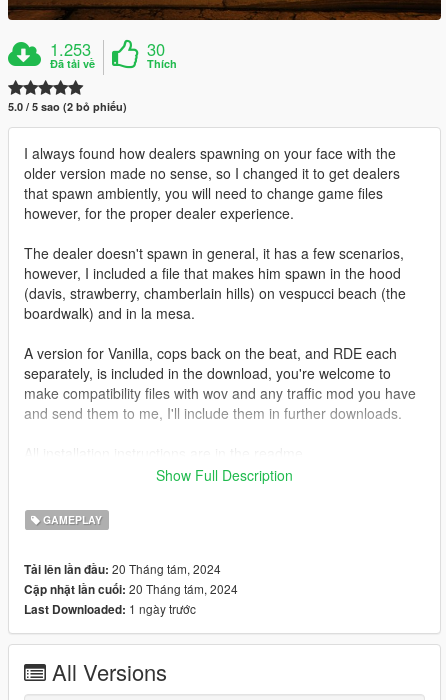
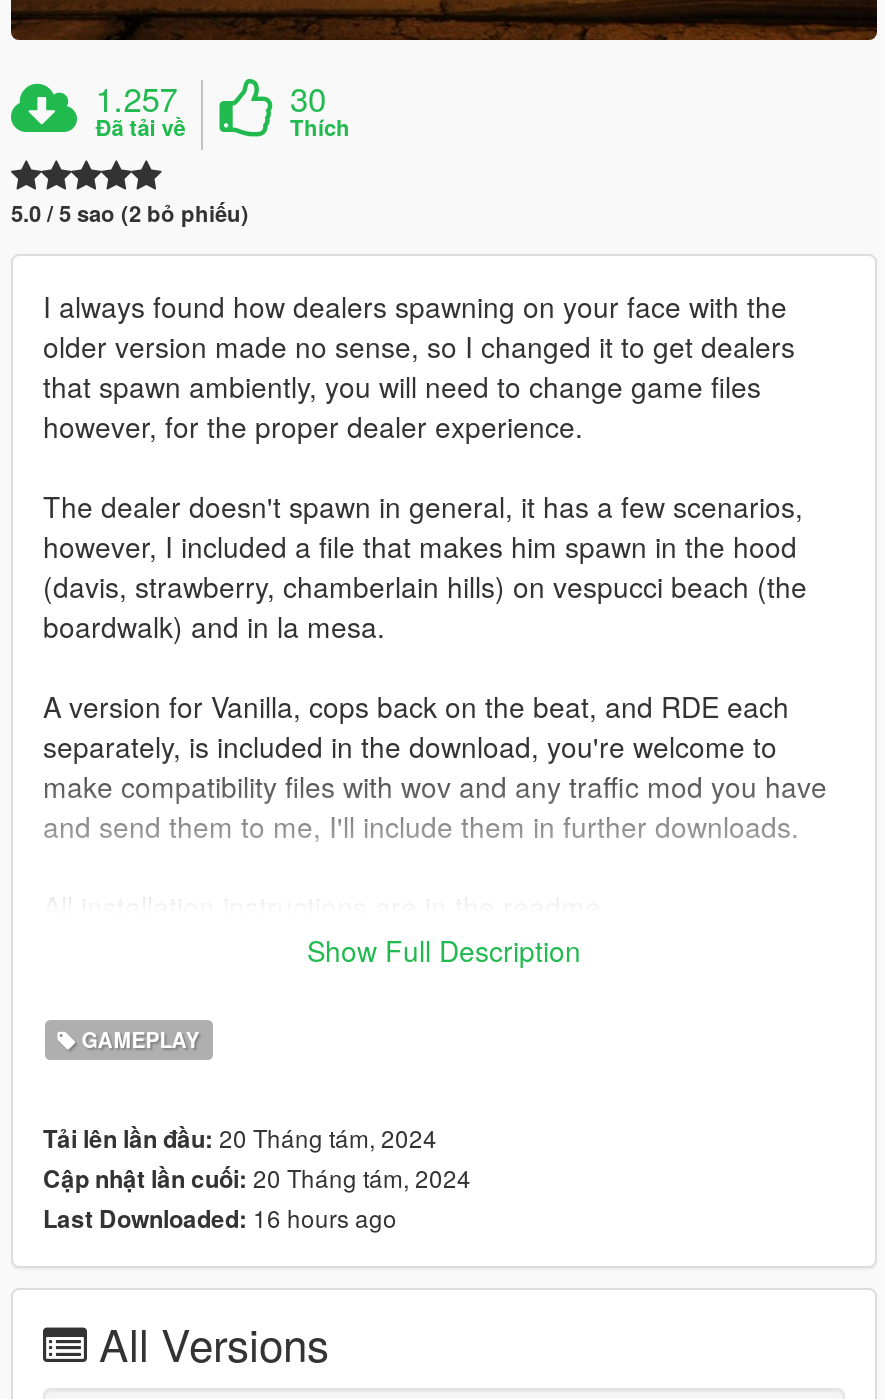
[50,37,91,61] 1.253 -> [95,74,177,122] 1.257
[24,600,196,618] Last Downloaded: 1 ngày trước -> [43,1200,397,1236] Last Downloaded: 16 hours ago

